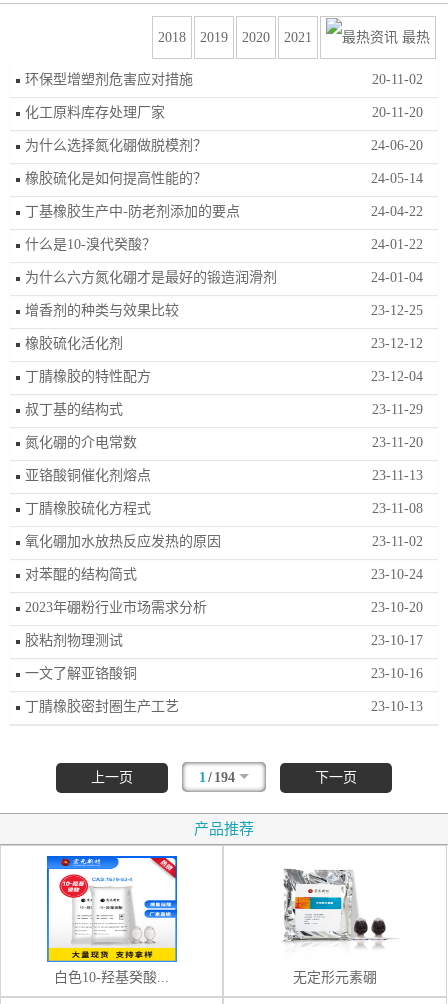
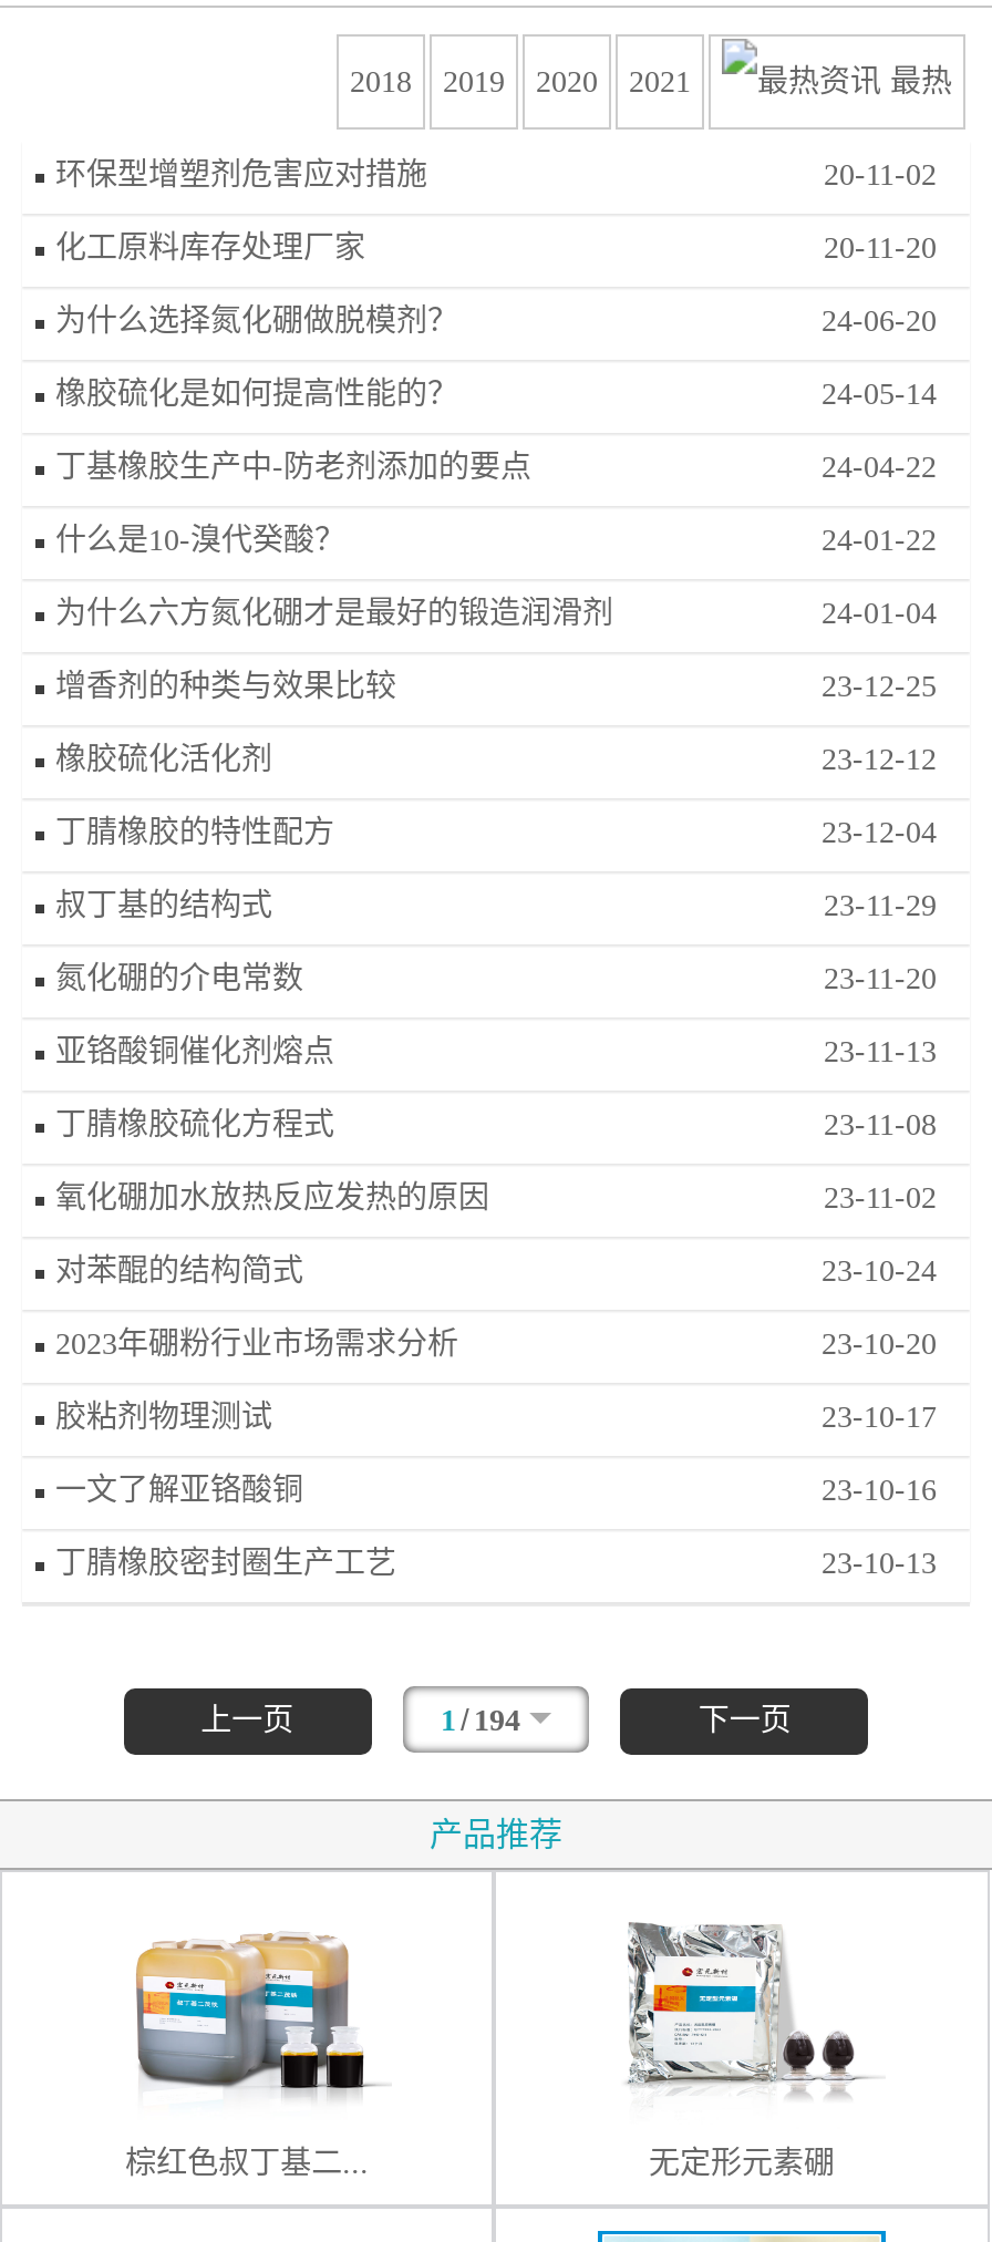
[46,855,178,985] [image] | 白色10-羟基癸酸... -> [104,1894,392,2180] [image] | 棕红色叔丁基二...

